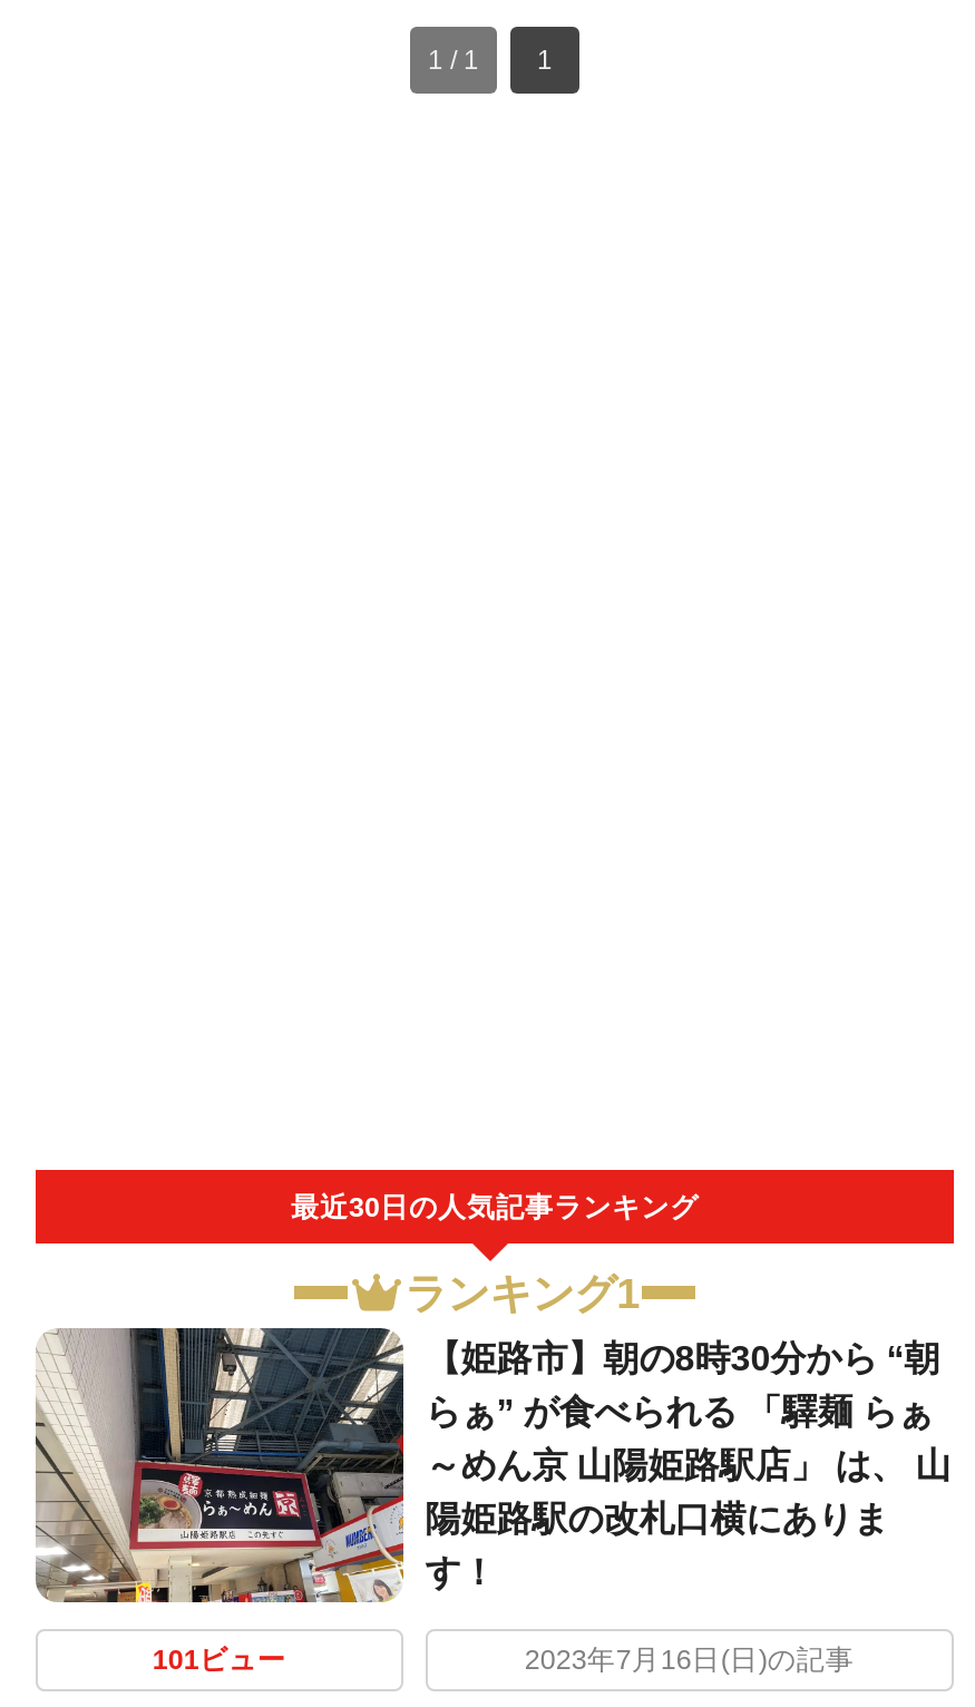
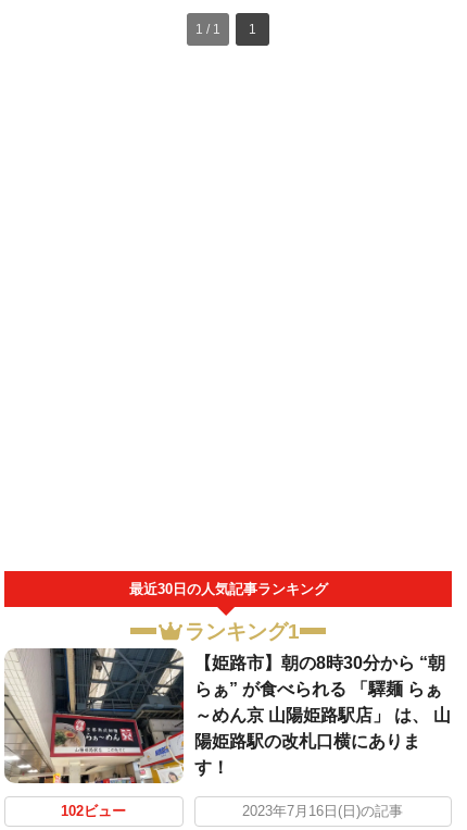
[152,1645,286,1677] 101ビュー -> [61,803,126,819] 102ビュー

